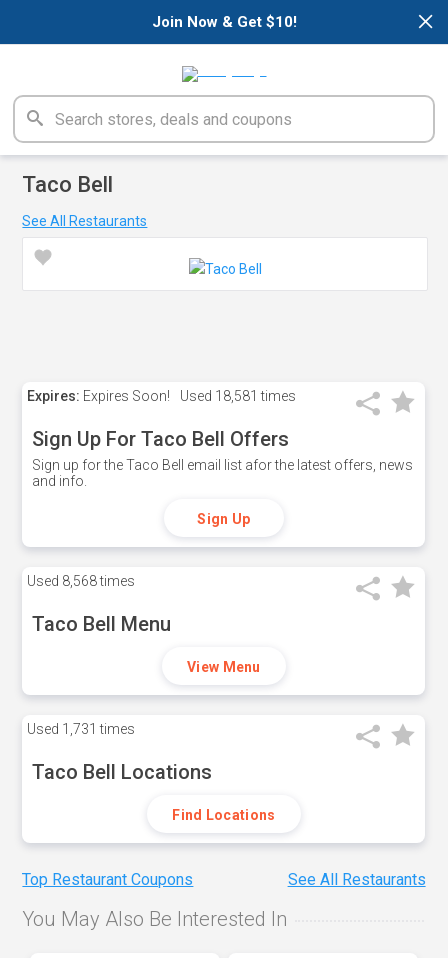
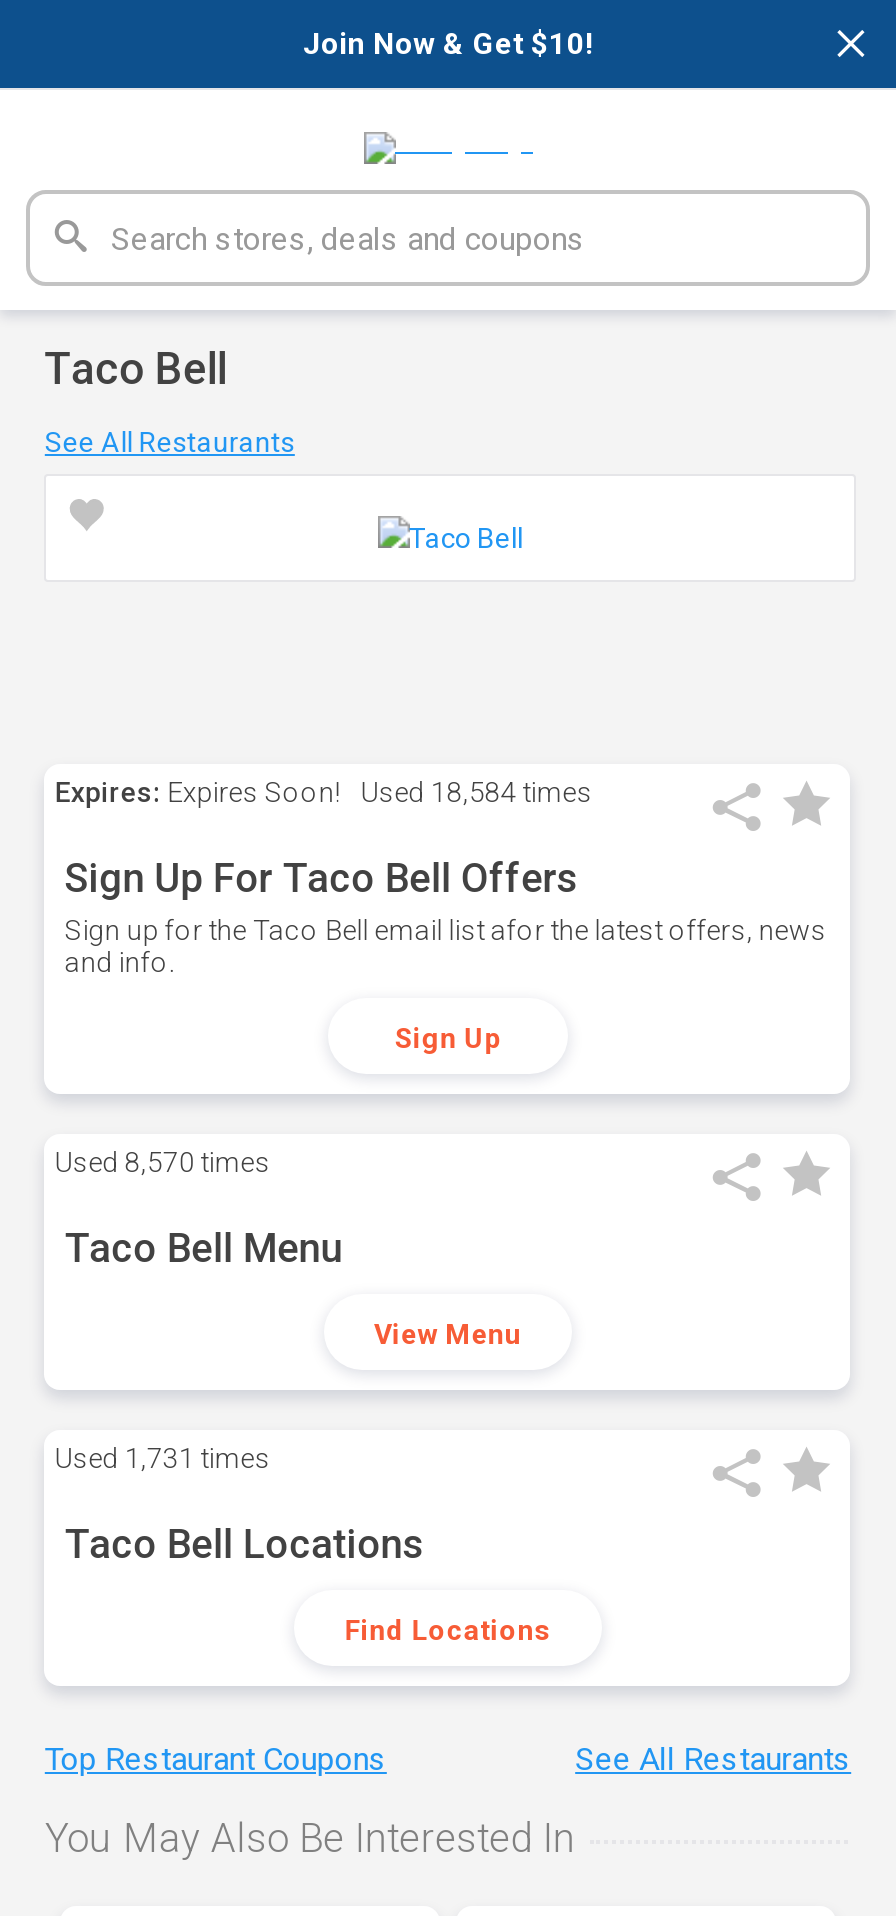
[27,388,296,404] Expires: Expires Soon! Used 18,581 times -> [55,776,593,808] Expires: Expires Soon! Used 18,584 times
[27,573,135,589] Used 8,568 times -> [55,1146,271,1178] Used 8,570 times

